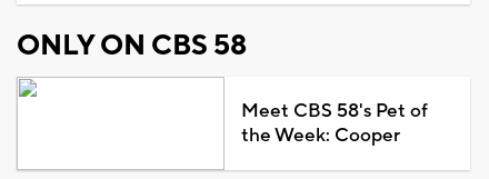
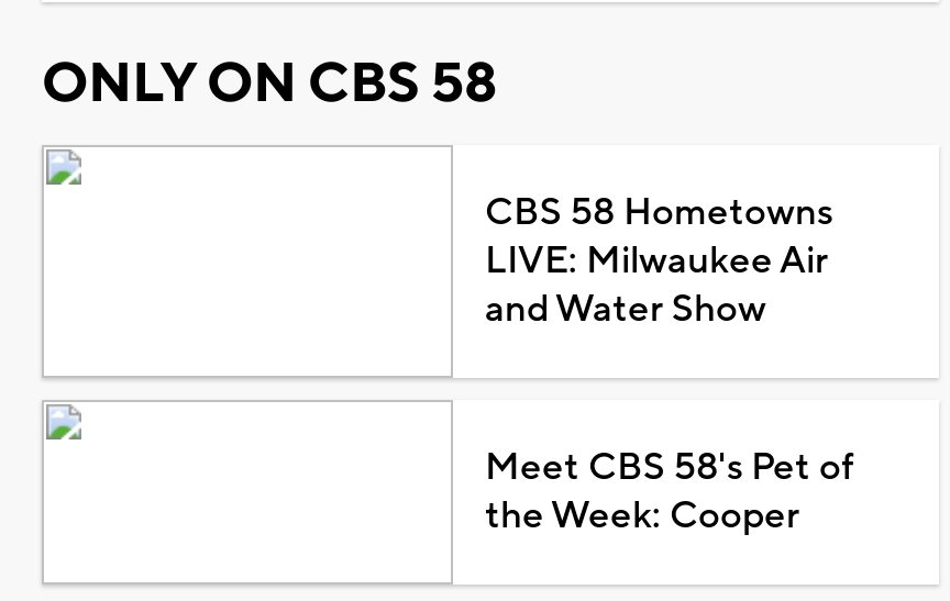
none -> [485,189,832,334] CBS 58 Hometowns | LIVE: Milwaukee Air | and Water Show

